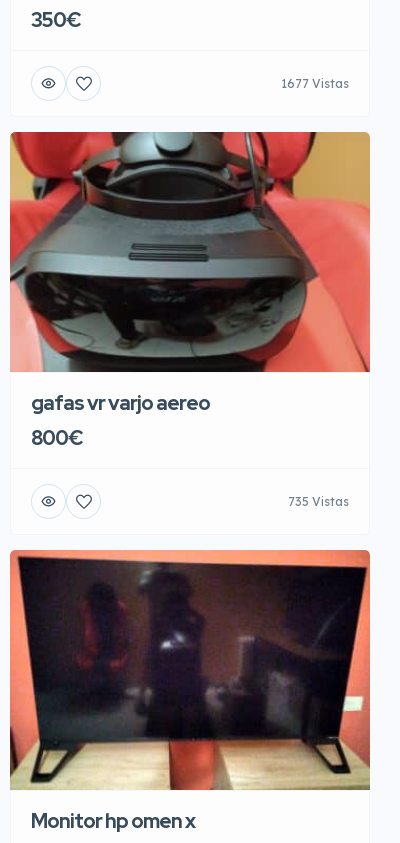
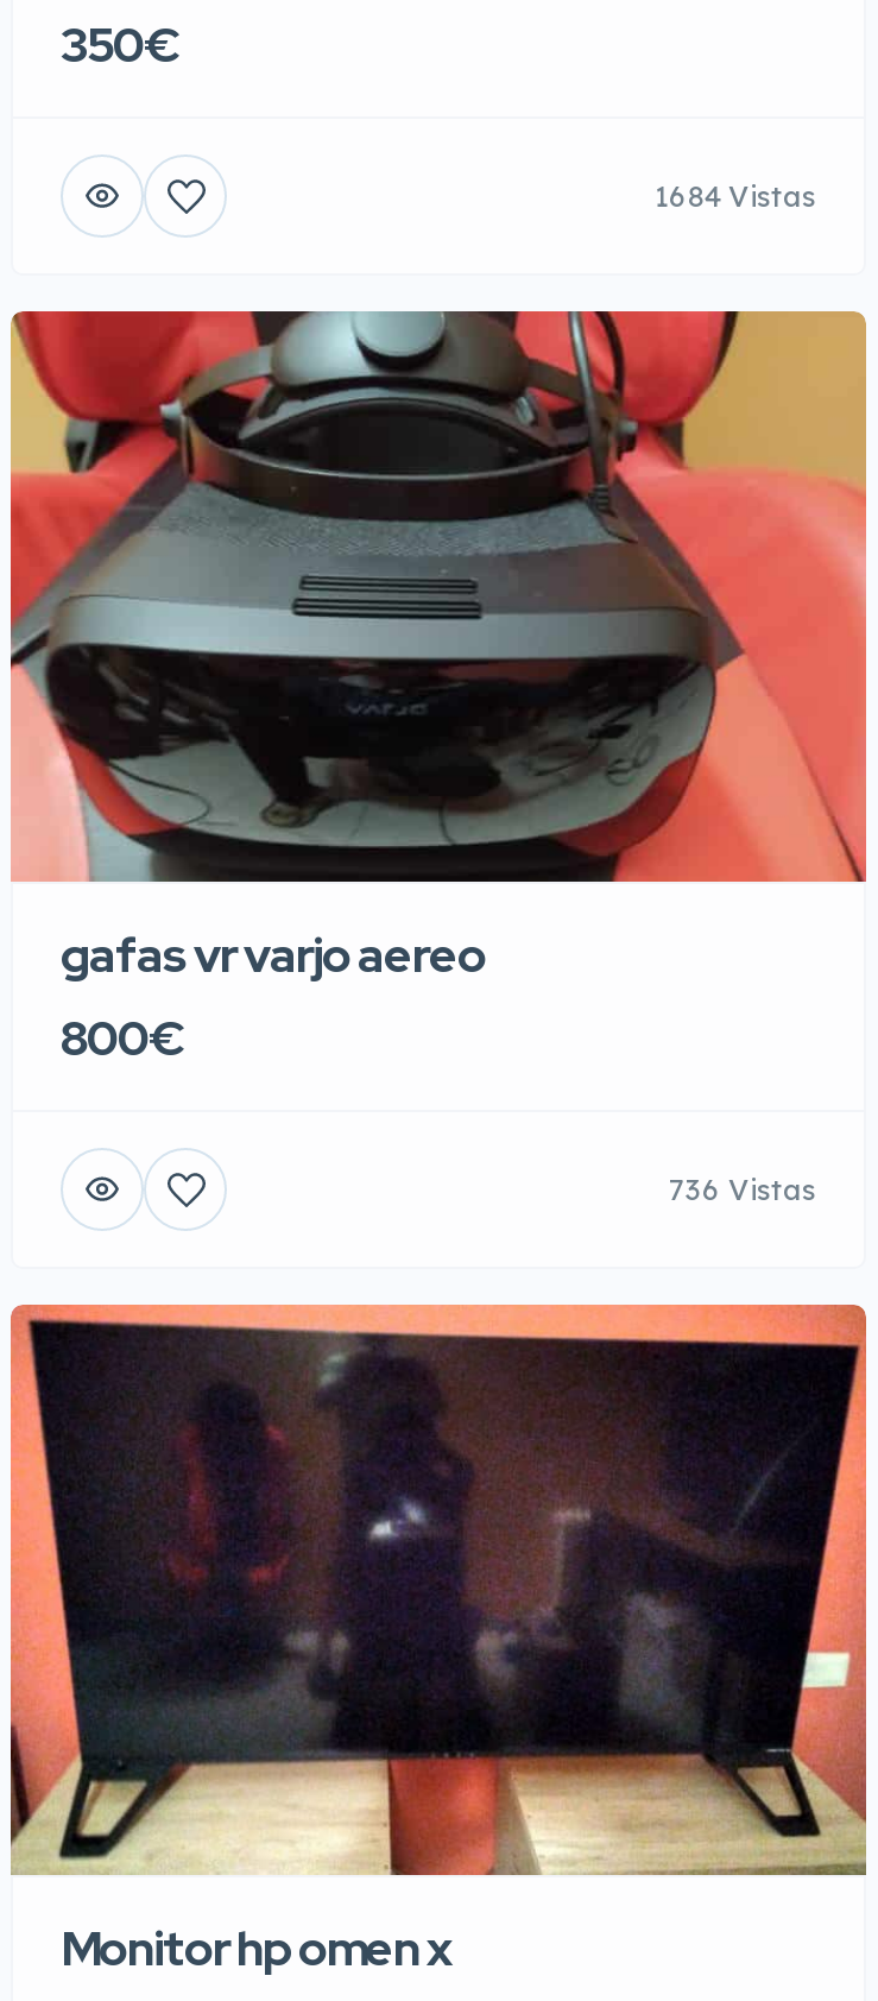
[281,75,349,90] 1677 Vistas -> [655,177,816,213] 1684 Vistas
[288,493,349,508] 735 Vistas -> [669,1170,816,1206] 736 Vistas

